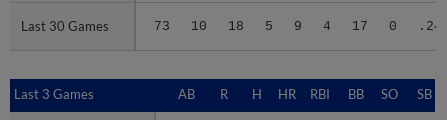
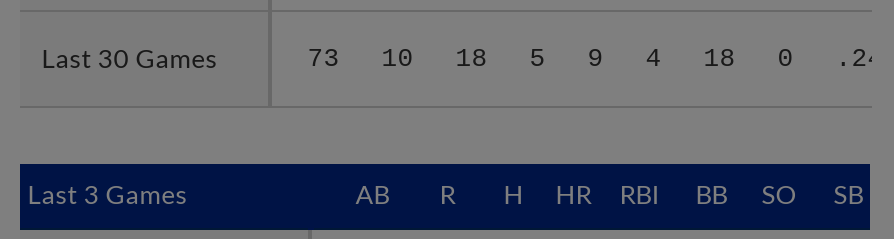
[352,19,368,34] 17 -> [703,44,735,74] 18

